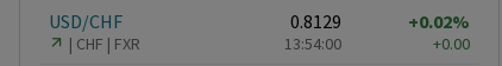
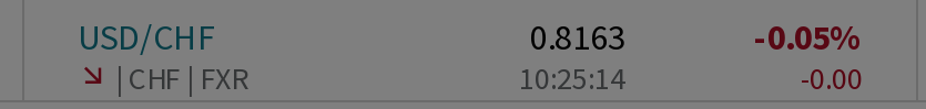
[290,10,341,34] 0.8129 -> [530,15,625,59] 0.8163
[408,10,470,34] +0.02% -> [754,15,863,59] -0.05%
[284,34,341,55] 13:54:00 -> [519,59,625,99] 10:25:14
[433,34,470,55] +0.00 -> [801,59,863,99] -0.00

